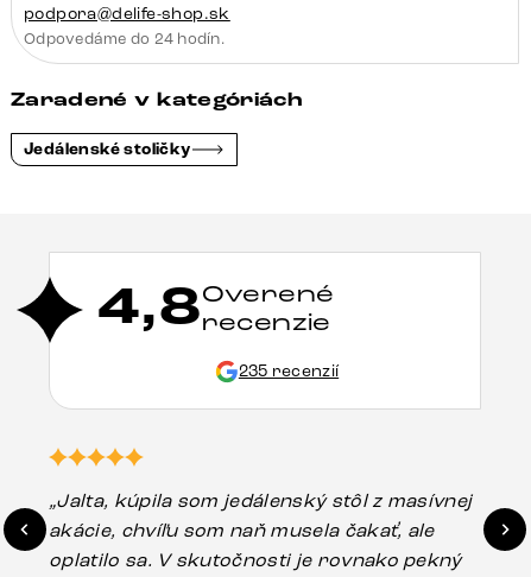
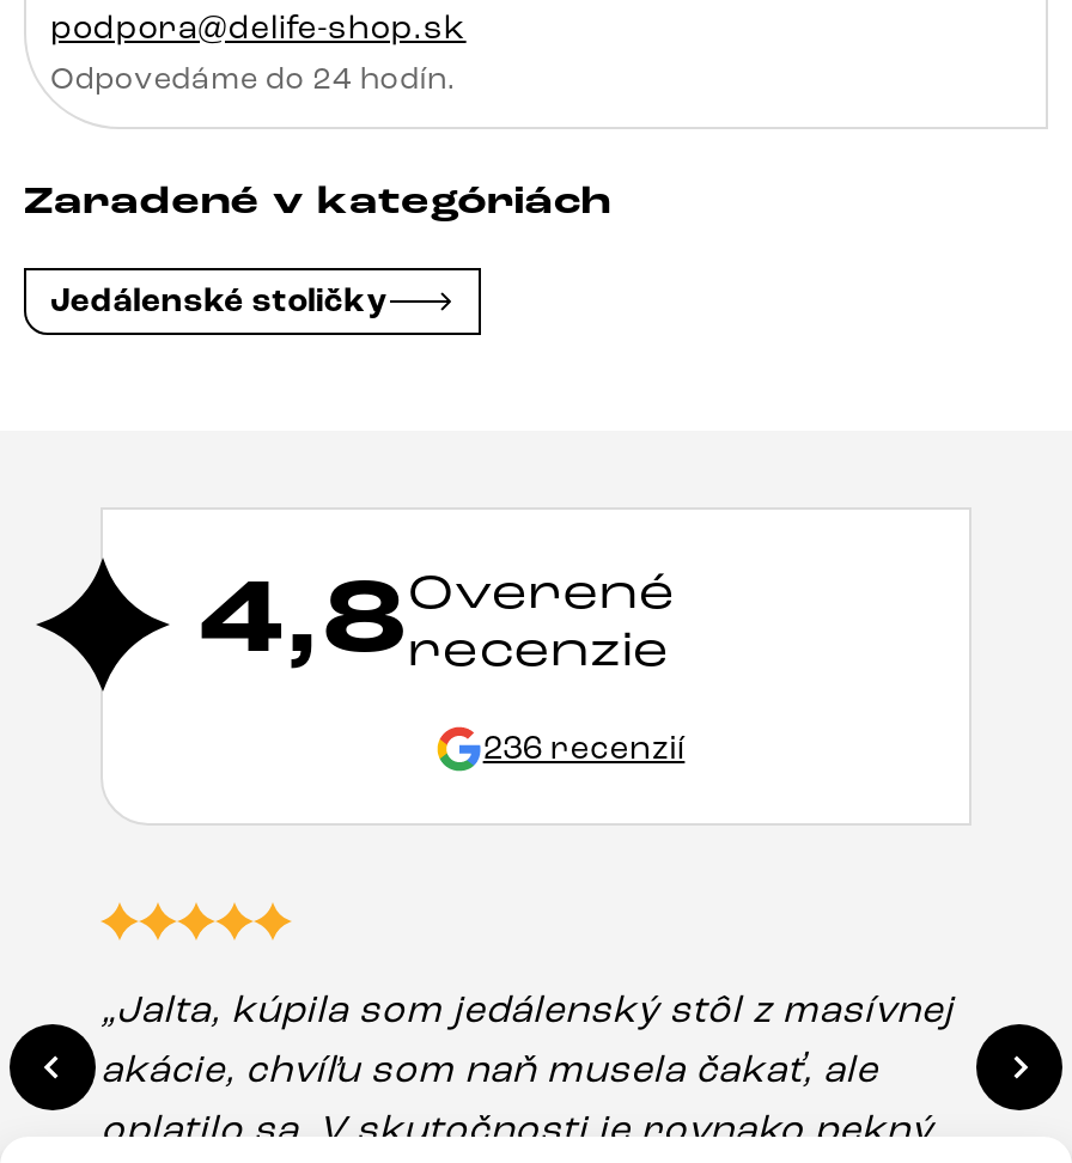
[239,362,339,382] 235 recenzií -> [483,729,685,769] 236 recenzií

